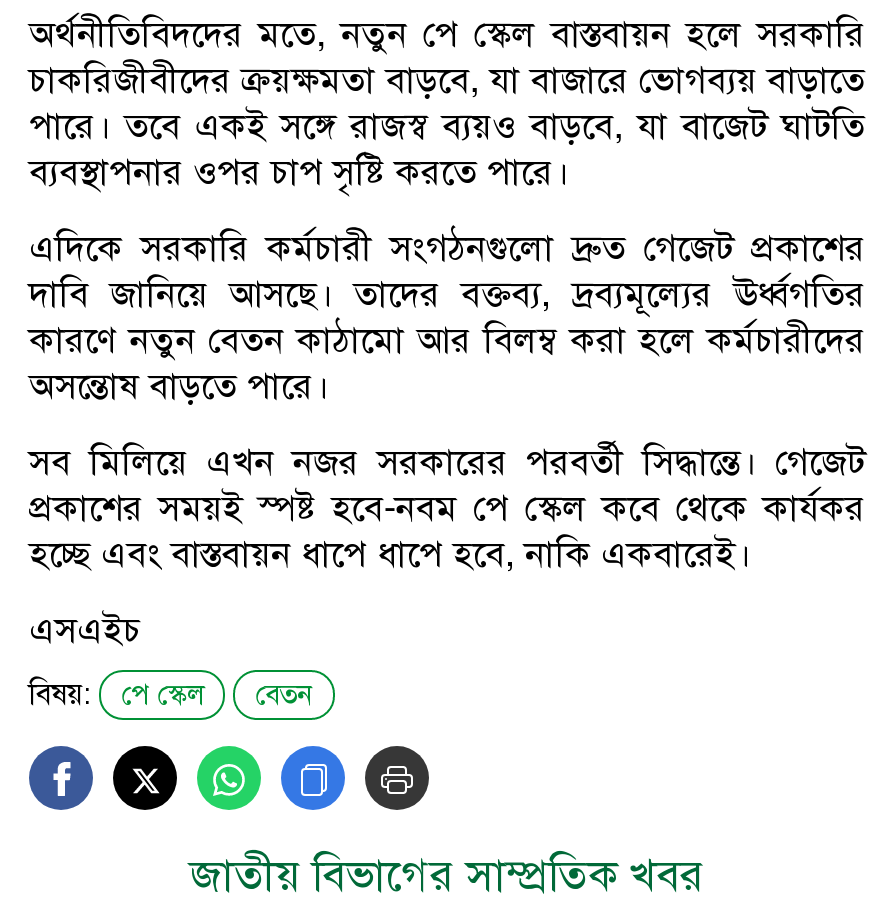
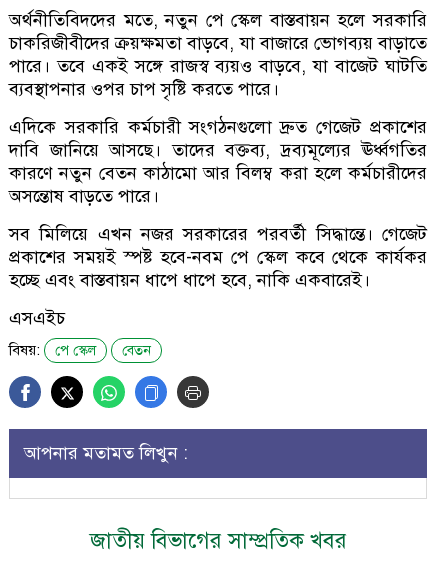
none -> [24,442,188,464] আপনার মতামত লিখুন :

